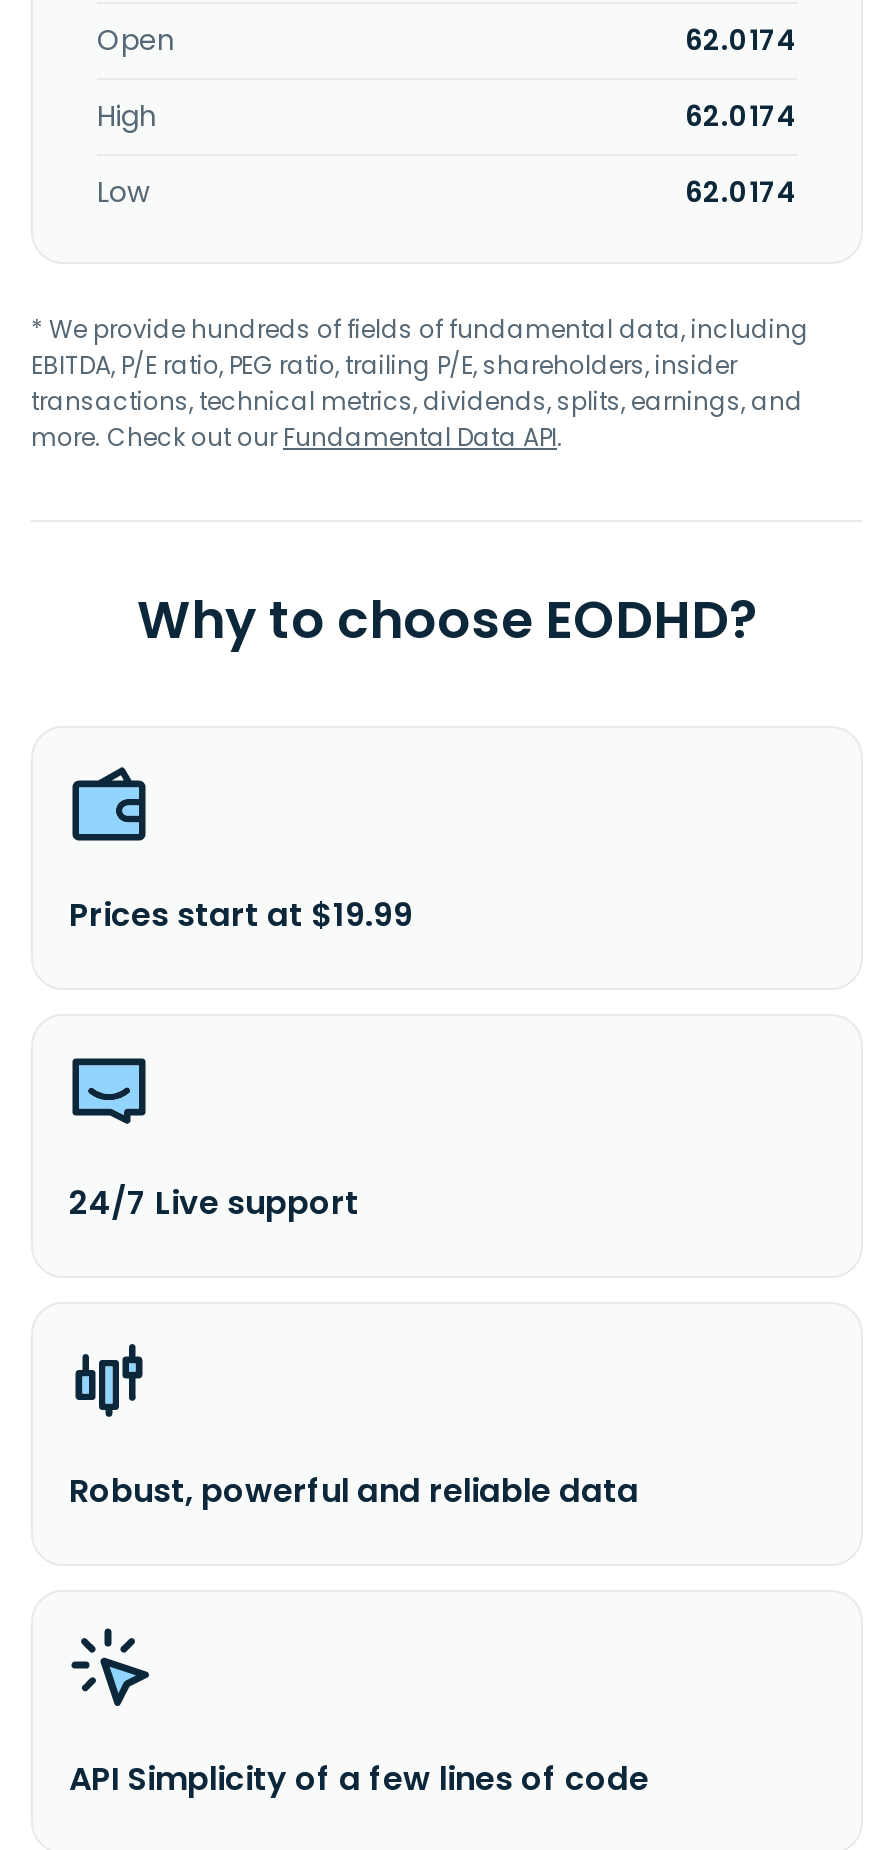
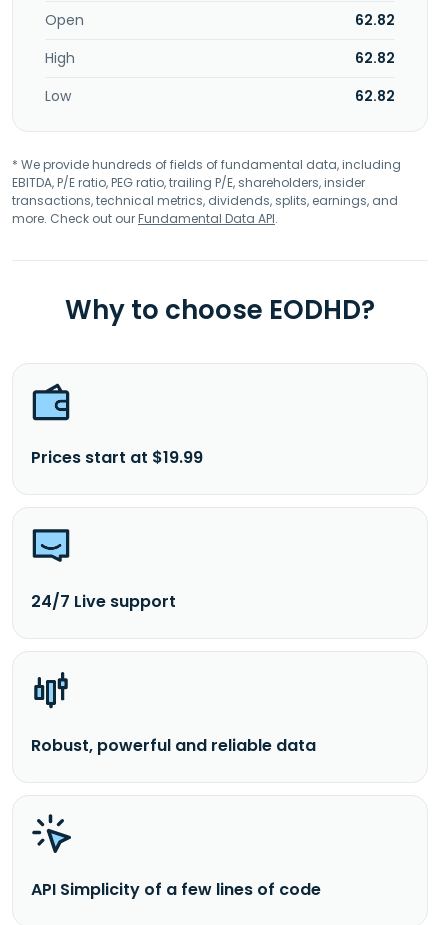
[685,20,797,60] 62.0174 -> [355,10,395,30] 62.82
[685,96,797,136] 62.0174 -> [355,48,395,68] 62.82
[685,172,797,212] 62.0174 -> [355,86,395,106] 62.82

